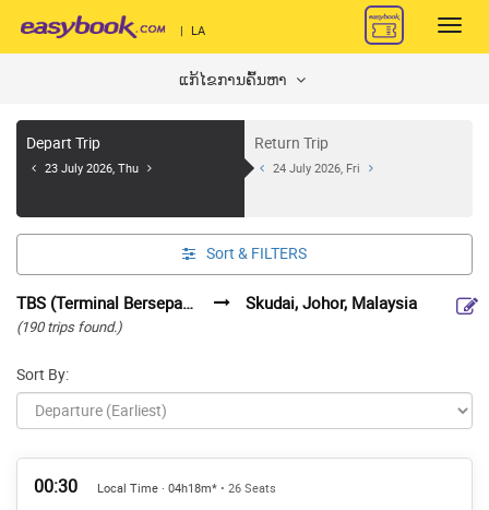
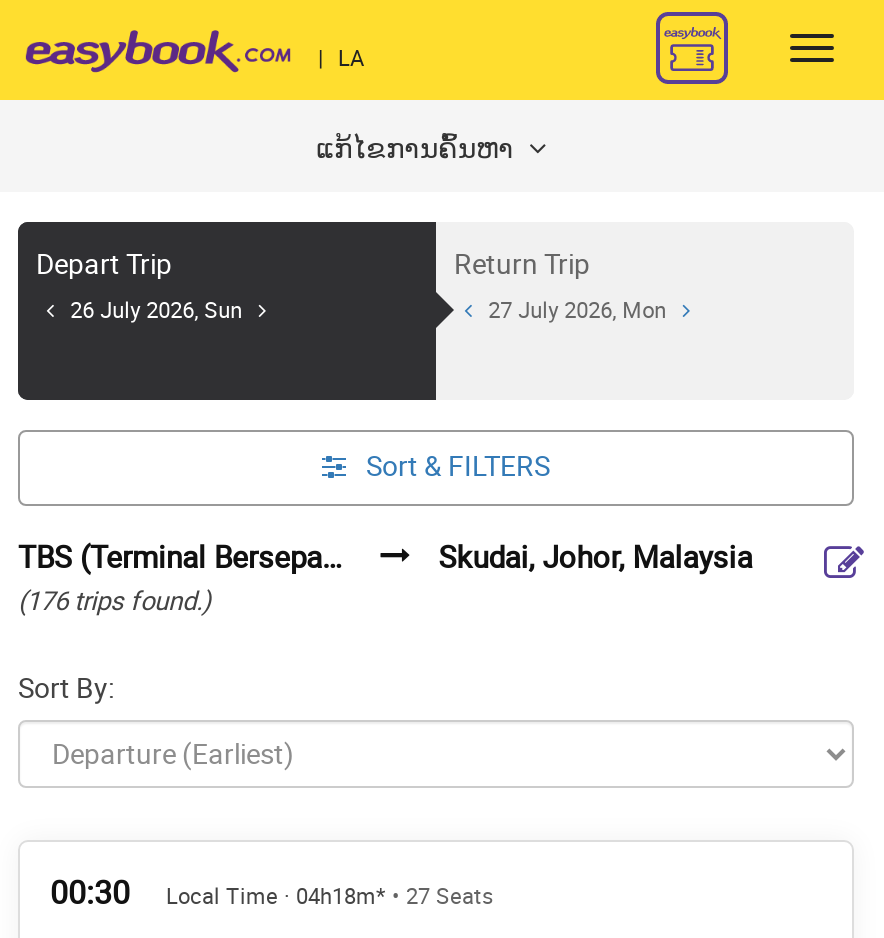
[45,162,139,176] 23 July 2026, Thu -> [70,298,242,324] 26 July 2026, Sun
[273,162,360,176] 24 July 2026, Fri -> [488,298,666,324] 27 July 2026, Mon
[16,319,122,335] (190 trips found.) -> [18,586,212,616] (176 trips found.)
[97,482,276,496] Local Time · 04h18m* • 26 Seats -> [166,884,494,910] Local Time · 04h18m* • 27 Seats

